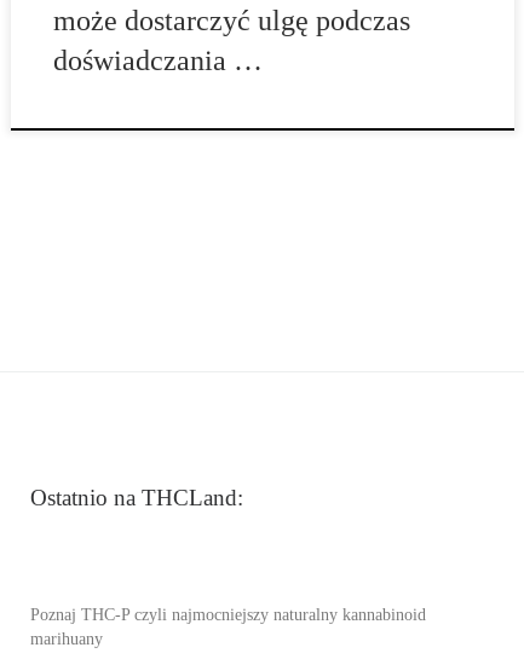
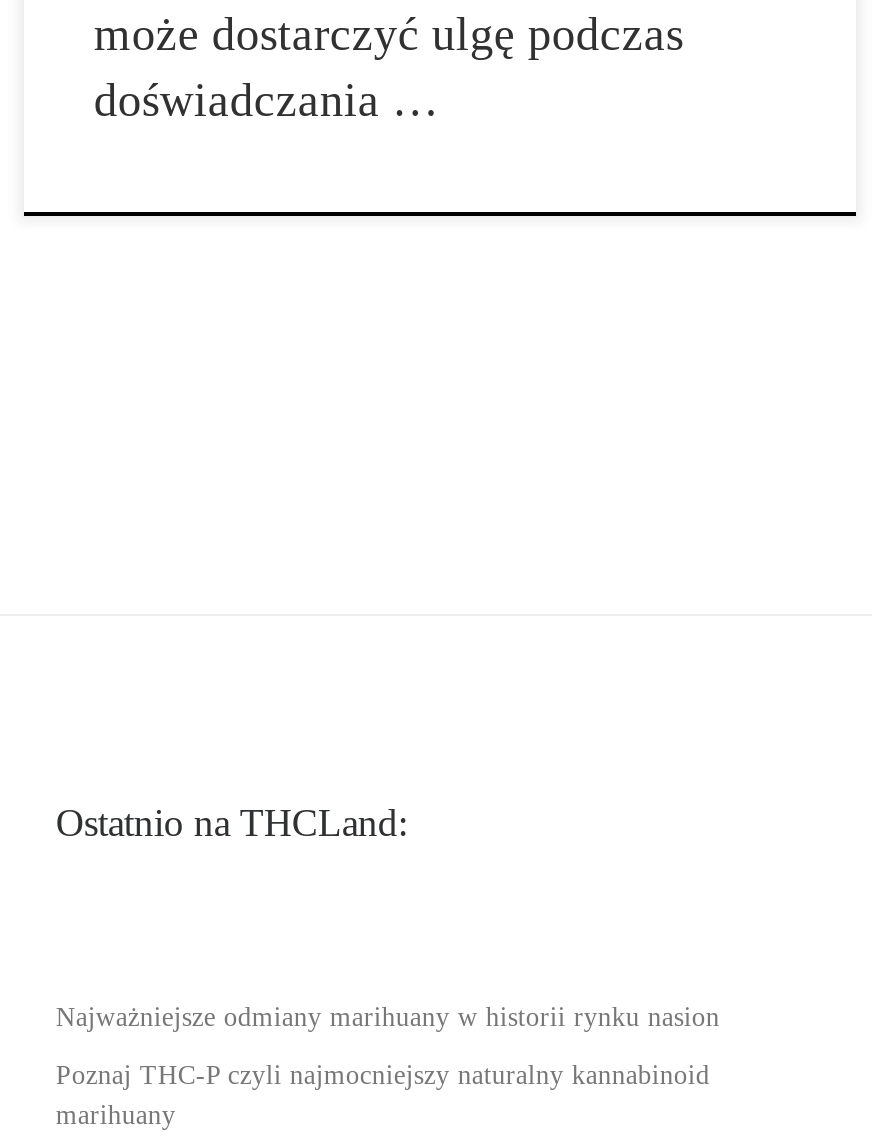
none -> [56,1002,720,1032] Najważniejsze odmiany marihuany w historii rynku nasion

